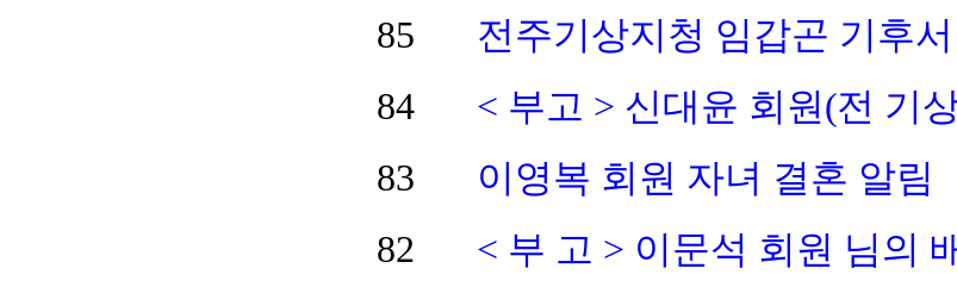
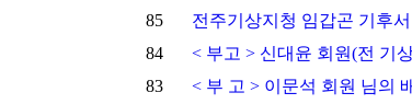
[377,157,934,269] 이영복 회원 자녀 결혼 알림 | 82 -> none

